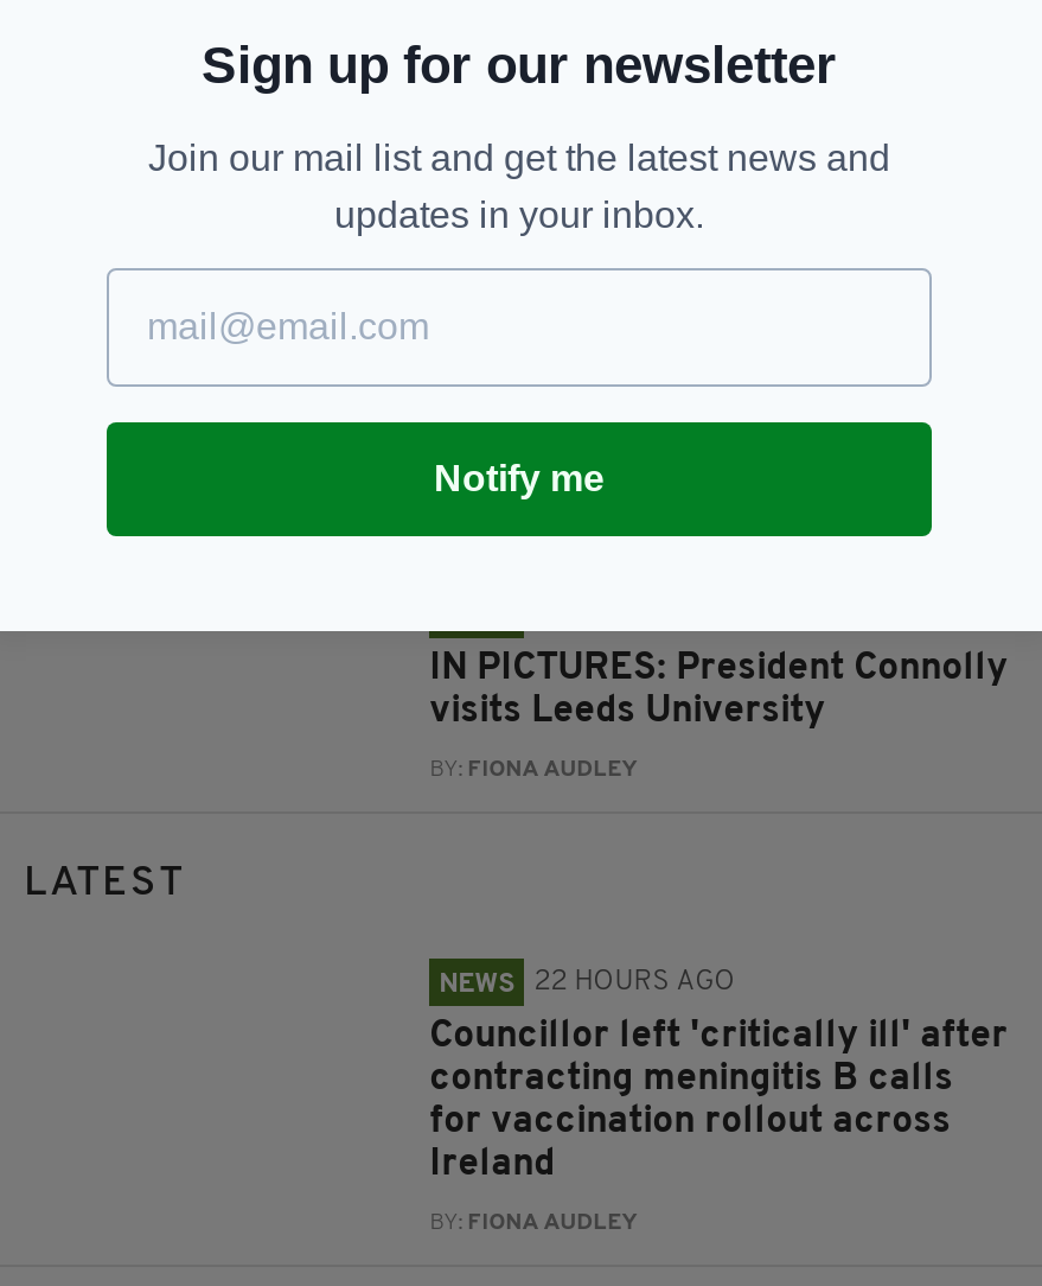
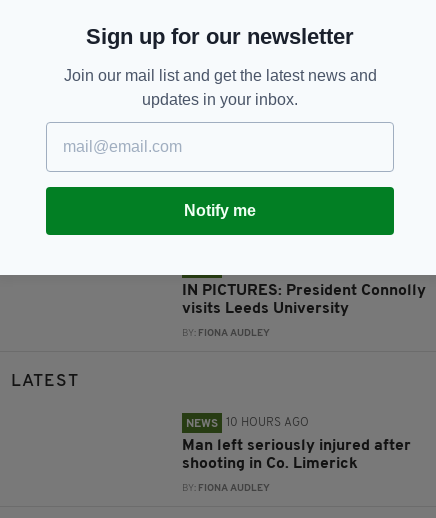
[439,967,735,998] NEWS 22 HOURS AGO -> [186,416,309,429] NEWS 10 HOURS AGO
[429,1017,1008,1183] Councillor left 'critically ill' after | contracting meningitis B calls | for vaccination rollout across | Ireland -> [182,437,411,471] Man left seriously injured after | shooting in Co. Limerick

